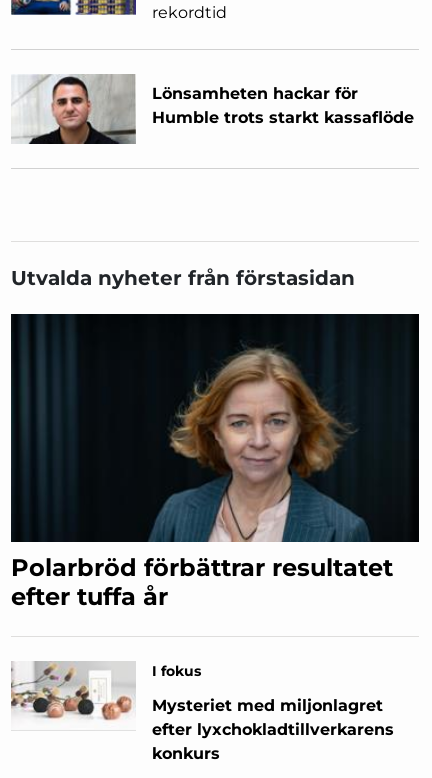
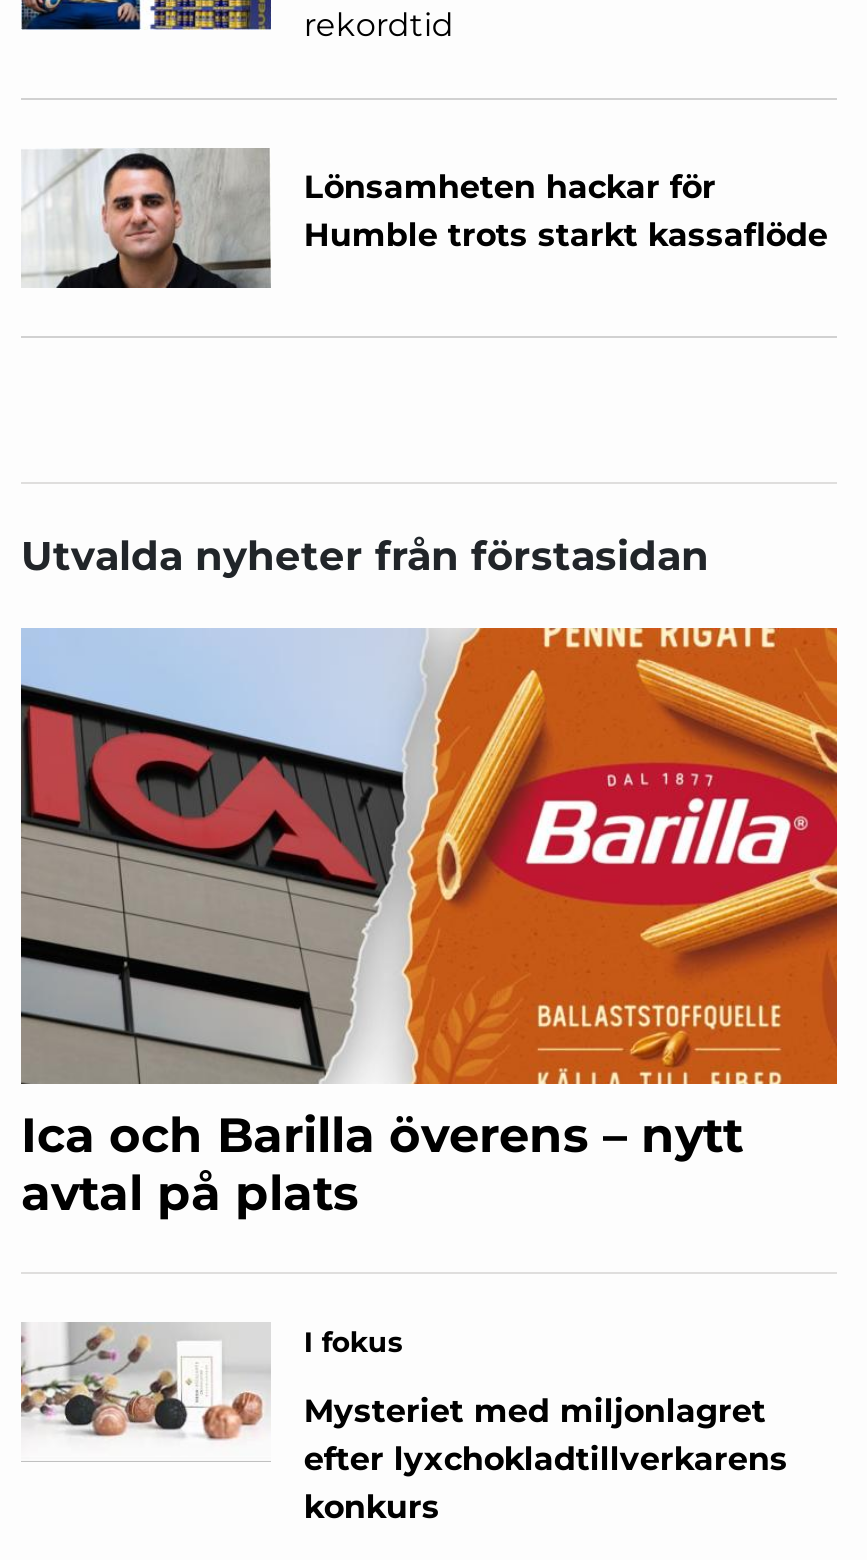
[10,313,420,611] [image] | Polarbröd förbättrar resultatet | efter tuffa år -> [19,626,839,1221] [image] | Ica och Barilla överens – nytt | avtal på plats

